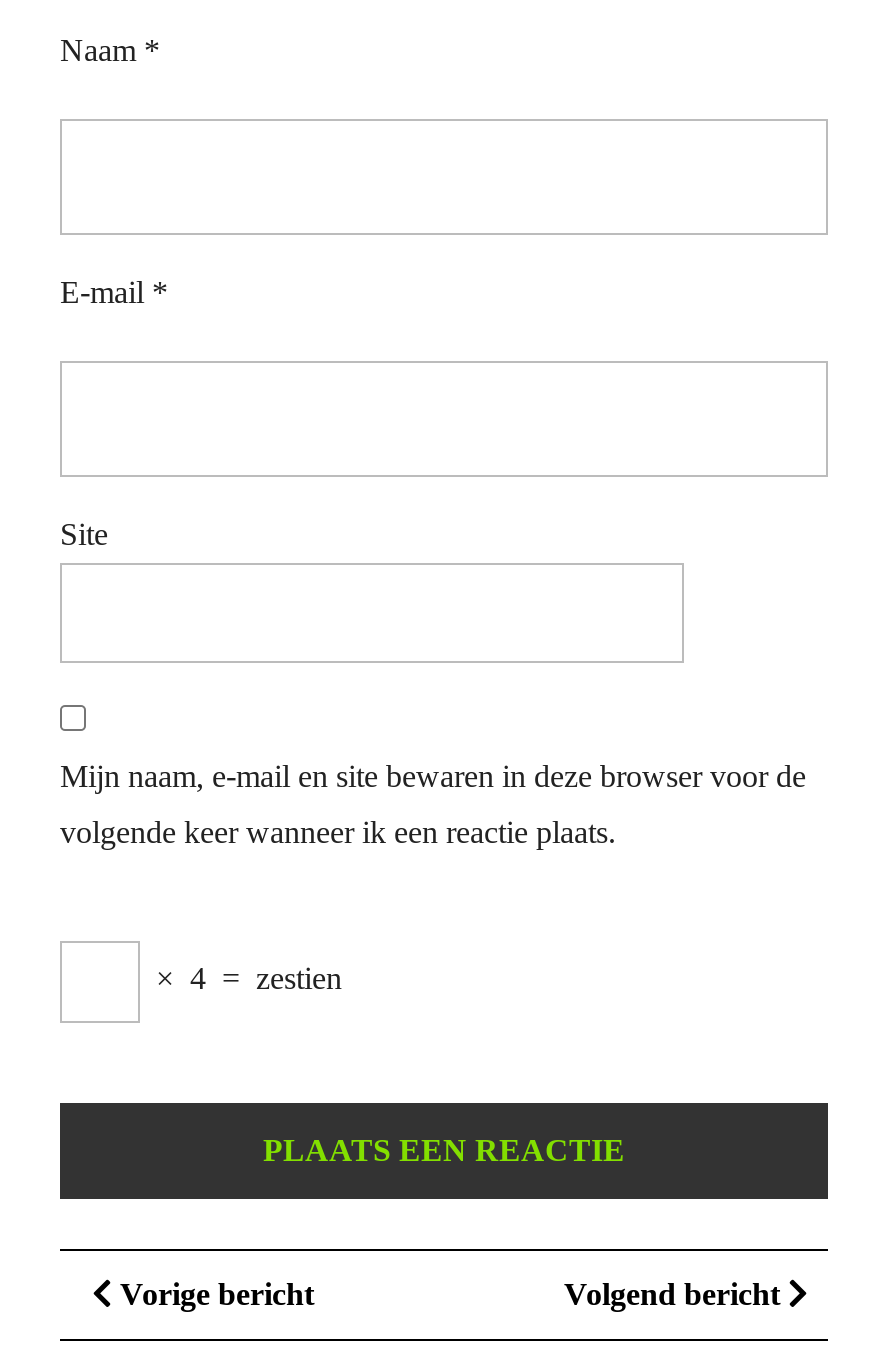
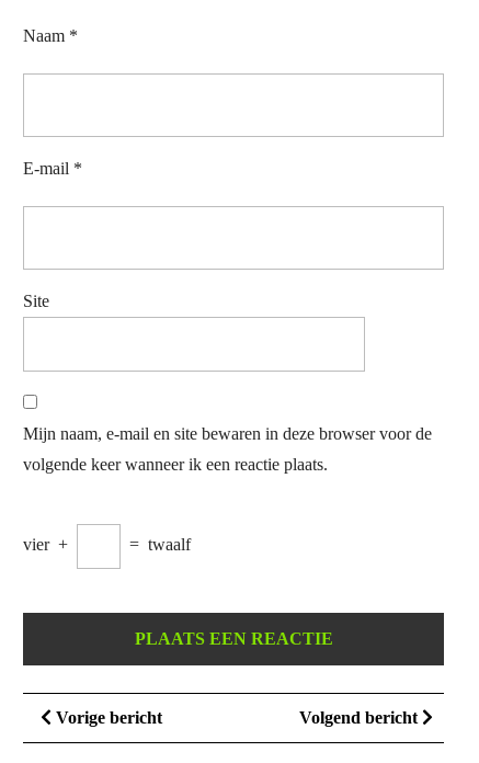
[148,961,342,995] × 4 = zestien -> [23,535,191,554] vier + | = twaalf

